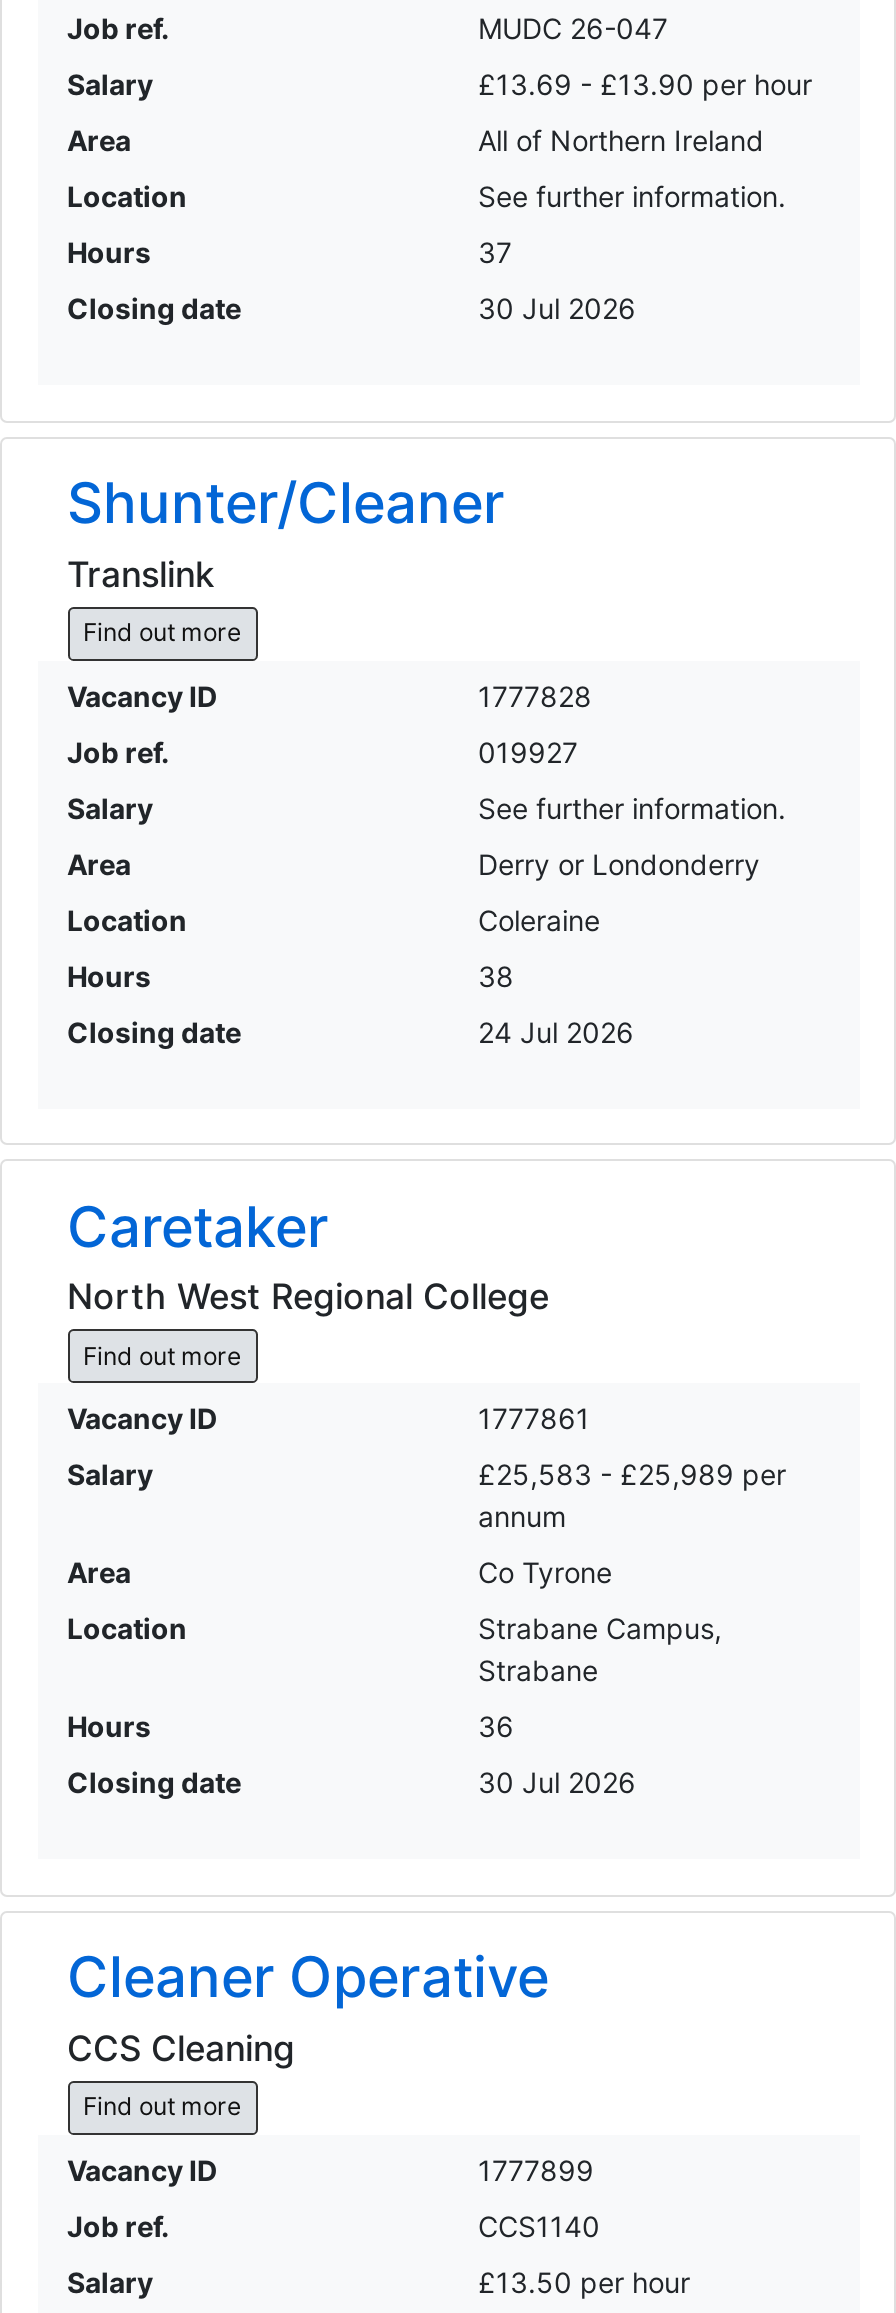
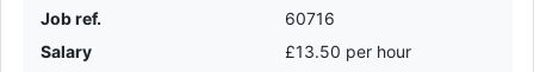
[67,11,812,2243] MUDC 26-047 | Salary | £13.69 - £13.90 per hour | Area | All of Northern Ireland | Location | See further information. | Hours | 37 | Closing date | 30 Jul 2026 | Shunter/Cleaner | Translink | Find out more | Vacancy ID | 1777828 | Job ref. | 019927 | Salary | See further information. | Area | Derry or Londonderry | Location | Coleraine | Hours | 38 | Closing date | 24 Jul 2026 | Caretaker | North West Regional College | Find out more | Vacancy ID | 1777861 | Salary | £25,583 - £25,989 per | annum | Area | Co Tyrone | Location | Strabane Campus, | Strabane | Hours | 36 | Closing date | 30 Jul 2026 | Cleaner Operative | CCS Cleaning | Find out more | Vacancy ID | 1777899 | Job ref. | CCS1140 -> [285,8,335,29] 60716

